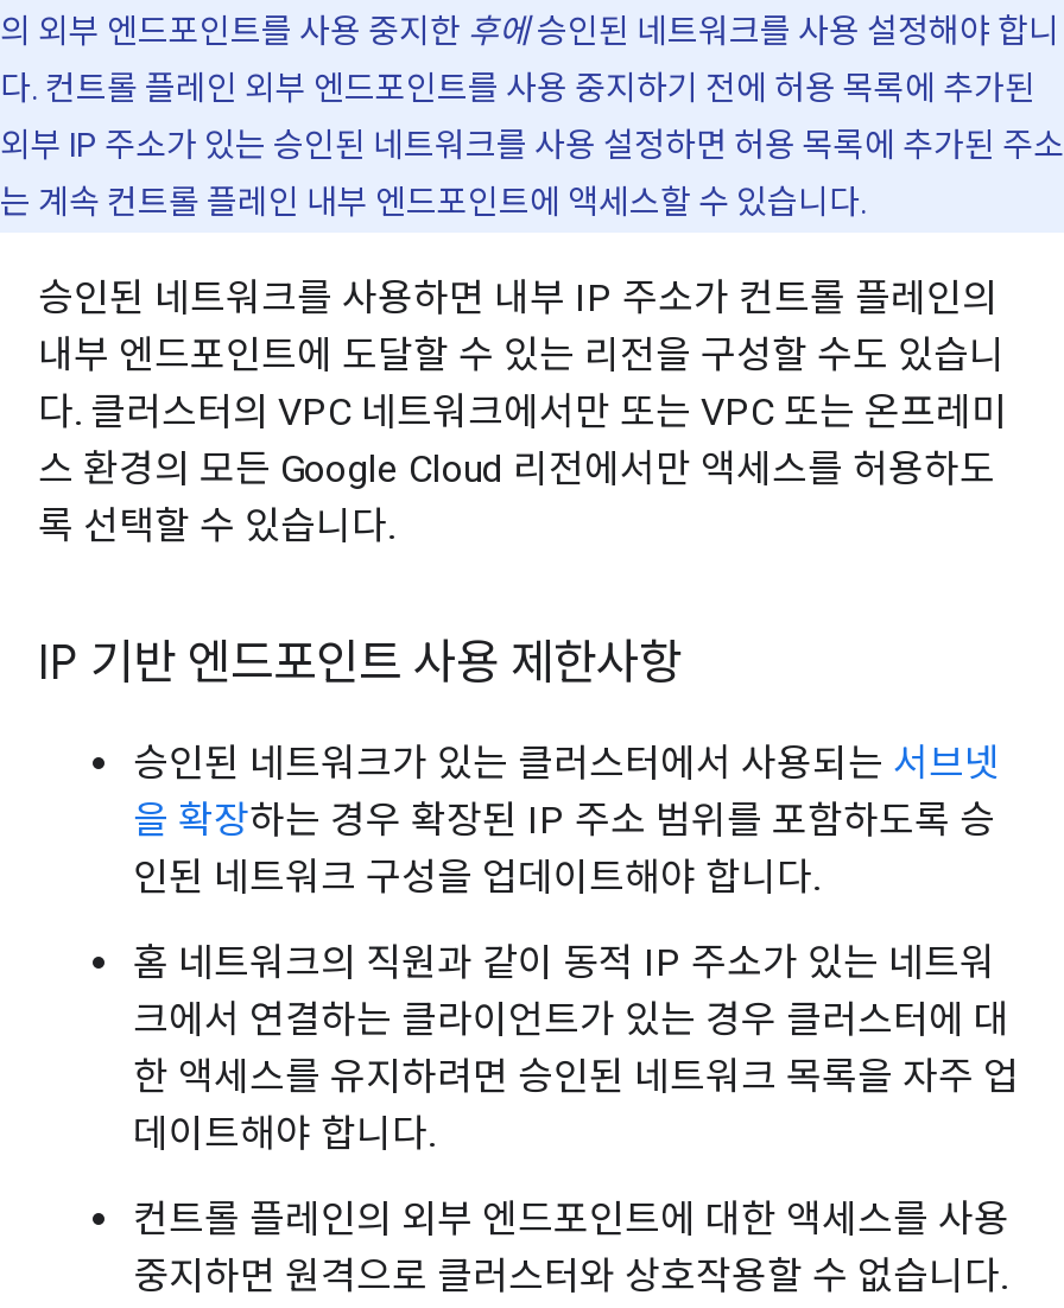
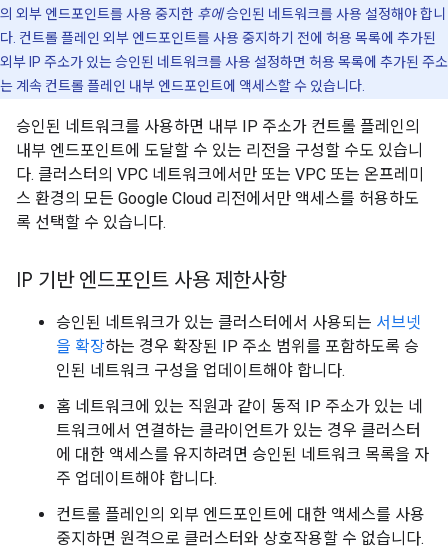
[133,940,1019,1156] 홈 네트워크의 직원과 같이 동적 IP 주소가 있는 네트워 | 크에서 연결하는 클라이언트가 있는 경우 클러스터에 대 | 한 액세스를 유지하려면 승인된 네트워크 목록을 자주 업 | 데이트해야 합니다. -> [56,397,429,488] 홈 네트워크에 있는 직원과 같이 동적 IP 주소가 있는 네 | 트워크에서 연결하는 클라이언트가 있는 경우 클러스터 | 에 대한 액세스를 유지하려면 승인된 네트워크 목록을 자 | 주 업데이트해야 합니다.

